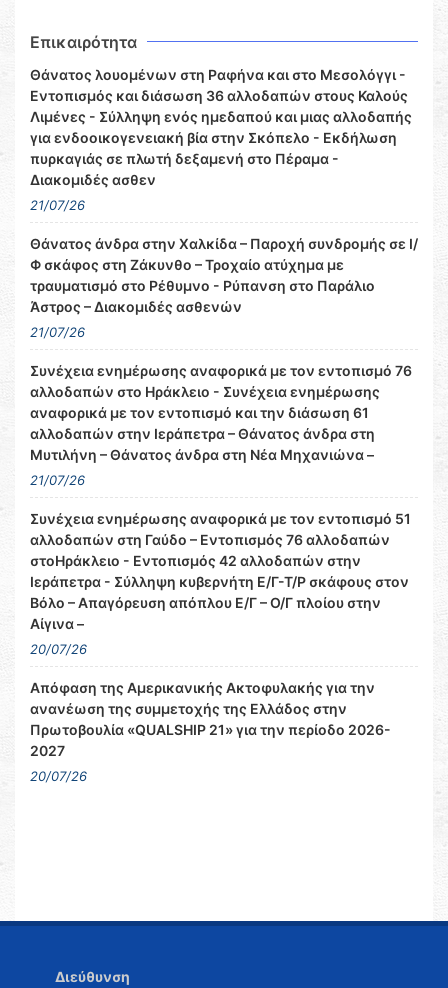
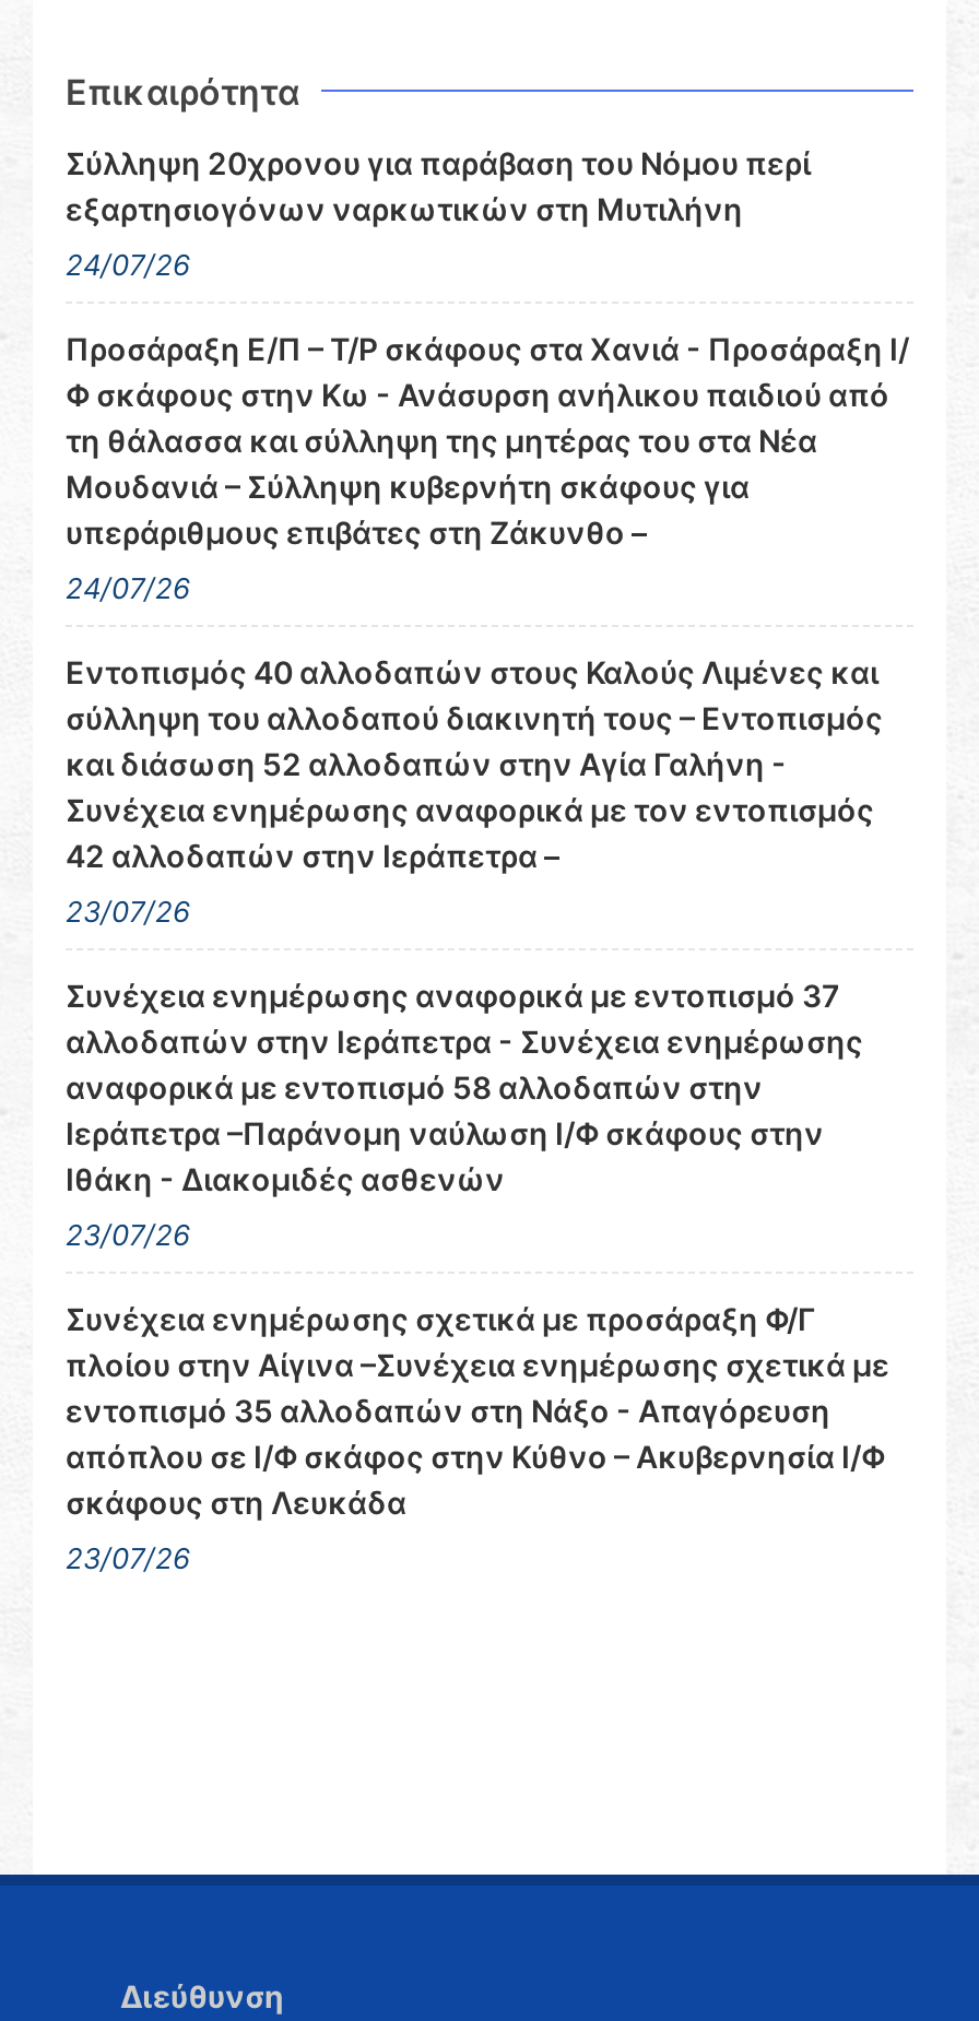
[30,66,412,188] Θάνατος λουομένων στη Ραφήνα και στο Μεσολόγγι - | Εντοπισμός και διάσωση 36 αλλοδαπών στους Καλούς | Λιμένες - Σύλληψη ενός ημεδαπού και μιας αλλοδαπής | για ενδοοικογενειακή βία στην Σκόπελο - Εκδήλωση | πυρκαγιάς σε πλωτή δεξαμενή στο Πέραμα - | Διακομιδές ασθεν -> [66,145,811,228] Σύλληψη 20χρονου για παράβαση του Νόμου περί | εξαρτησιογόνων ναρκωτικών στη Μυτιλήνη
[30,197,85,213] 21/07/26 -> [66,248,190,283] 24/07/26
[30,235,418,315] Θάνατος άνδρα στην Χαλκίδα – Παροχή συνδρομής σε Ι/ | Φ σκάφος στη Ζάκυνθο – Τροχαίο ατύχημα με | τραυματισμό στο Ρέθυμνο - Ρύπανση στο Παράλιο | Άστρος – Διακομιδές ασθενών -> [66,331,909,551] Προσάραξη Ε/Π – Τ/Ρ σκάφους στα Χανιά - Προσάραξη Ι/ | Φ σκάφους στην Κω - Ανάσυρση ανήλικου παιδιού από | τη θάλασσα και σύλληψη της μητέρας του στα Νέα | Μουδανιά – Σύλληψη κυβερνήτη σκάφους για | υπεράριθμους επιβάτες στη Ζάκυνθο –
[30,324,85,340] 21/07/26 -> [66,571,190,606] 24/07/26
[30,362,412,463] Συνέχεια ενημέρωσης αναφορικά με τον εντοπισμό 76 | αλλοδαπών στo Ηράκλειο - Συνέχεια ενημέρωσης | αναφορικά με τον εντοπισμό και την διάσωση 61 | αλλοδαπών στην Ιεράπετρα – Θάνατος άνδρα στη | Μυτιλήνη – Θάνατος άνδρα στη Νέα Μηχανιώνα – -> [66,654,883,875] Εντοπισμός 40 αλλοδαπών στους Καλούς Λιμένες και | σύλληψη του αλλοδαπού διακινητή τους – Εντοπισμός | και διάσωση 52 αλλοδαπών στην Αγία Γαλήνη - | Συνέχεια ενημέρωσης αναφορικά με τον εντοπισμός | 42 αλλοδαπών στην Ιεράπετρα –
[30,472,85,488] 21/07/26 -> [66,894,190,929] 23/07/26
[30,510,411,632] Συνέχεια ενημέρωσης αναφορικά με τον εντοπισμό 51 | αλλοδαπών στη Γαύδο – Εντοπισμός 76 αλλοδαπών | στoΗράκλειο - Εντοπισμός 42 αλλοδαπών στην | Ιεράπετρα - Σύλληψη κυβερνήτη Ε/Γ-Τ/Ρ σκάφους στον | Βόλο – Απαγόρευση απόπλου Ε/Γ – Ο/Γ πλοίου στην | Αίγινα – -> [66,978,863,1198] Συνέχεια ενημέρωσης αναφορικά με εντοπισμό 37 | αλλοδαπών στην Ιεράπετρα - Συνέχεια ενημέρωσης | αναφορικά με εντοπισμό 58 αλλοδαπών στην | Ιεράπετρα –Παράνομη ναύλωση Ι/Φ σκάφους στην | Ιθάκη - Διακομιδές ασθενών
[30,641,87,657] 20/07/26 -> [66,1218,190,1253] 23/07/26
[30,679,391,759] Απόφαση της Αμερικανικής Ακτοφυλακής για την | ανανέωση της συμμετοχής της Ελλάδος στην | Πρωτοβουλία «QUALSHIP 21» για την περίοδο 2026- | 2027 -> [66,1301,889,1522] Συνέχεια ενημέρωσης σχετικά με προσάραξη Φ/Γ | πλοίου στην Αίγινα –Συνέχεια ενημέρωσης σχετικά με | εντοπισμό 35 αλλοδαπών στη Νάξο - Απαγόρευση | απόπλου σε Ι/Φ σκάφος στην Κύθνο – Ακυβερνησία Ι/Φ | σκάφους στη Λευκάδα
[30,768,87,784] 20/07/26 -> [66,1541,190,1576] 23/07/26

